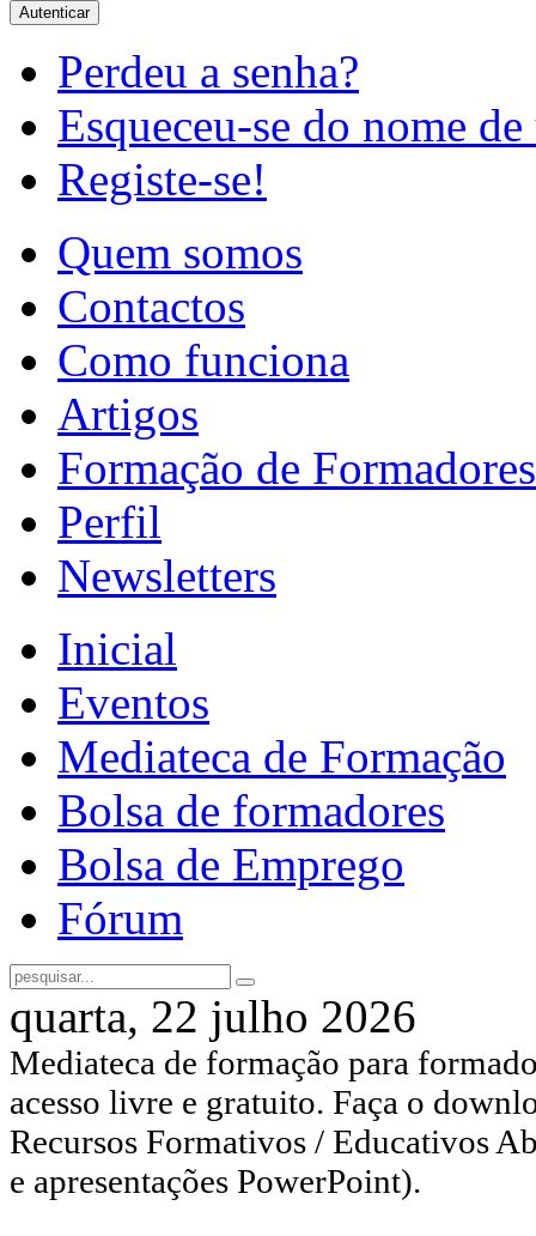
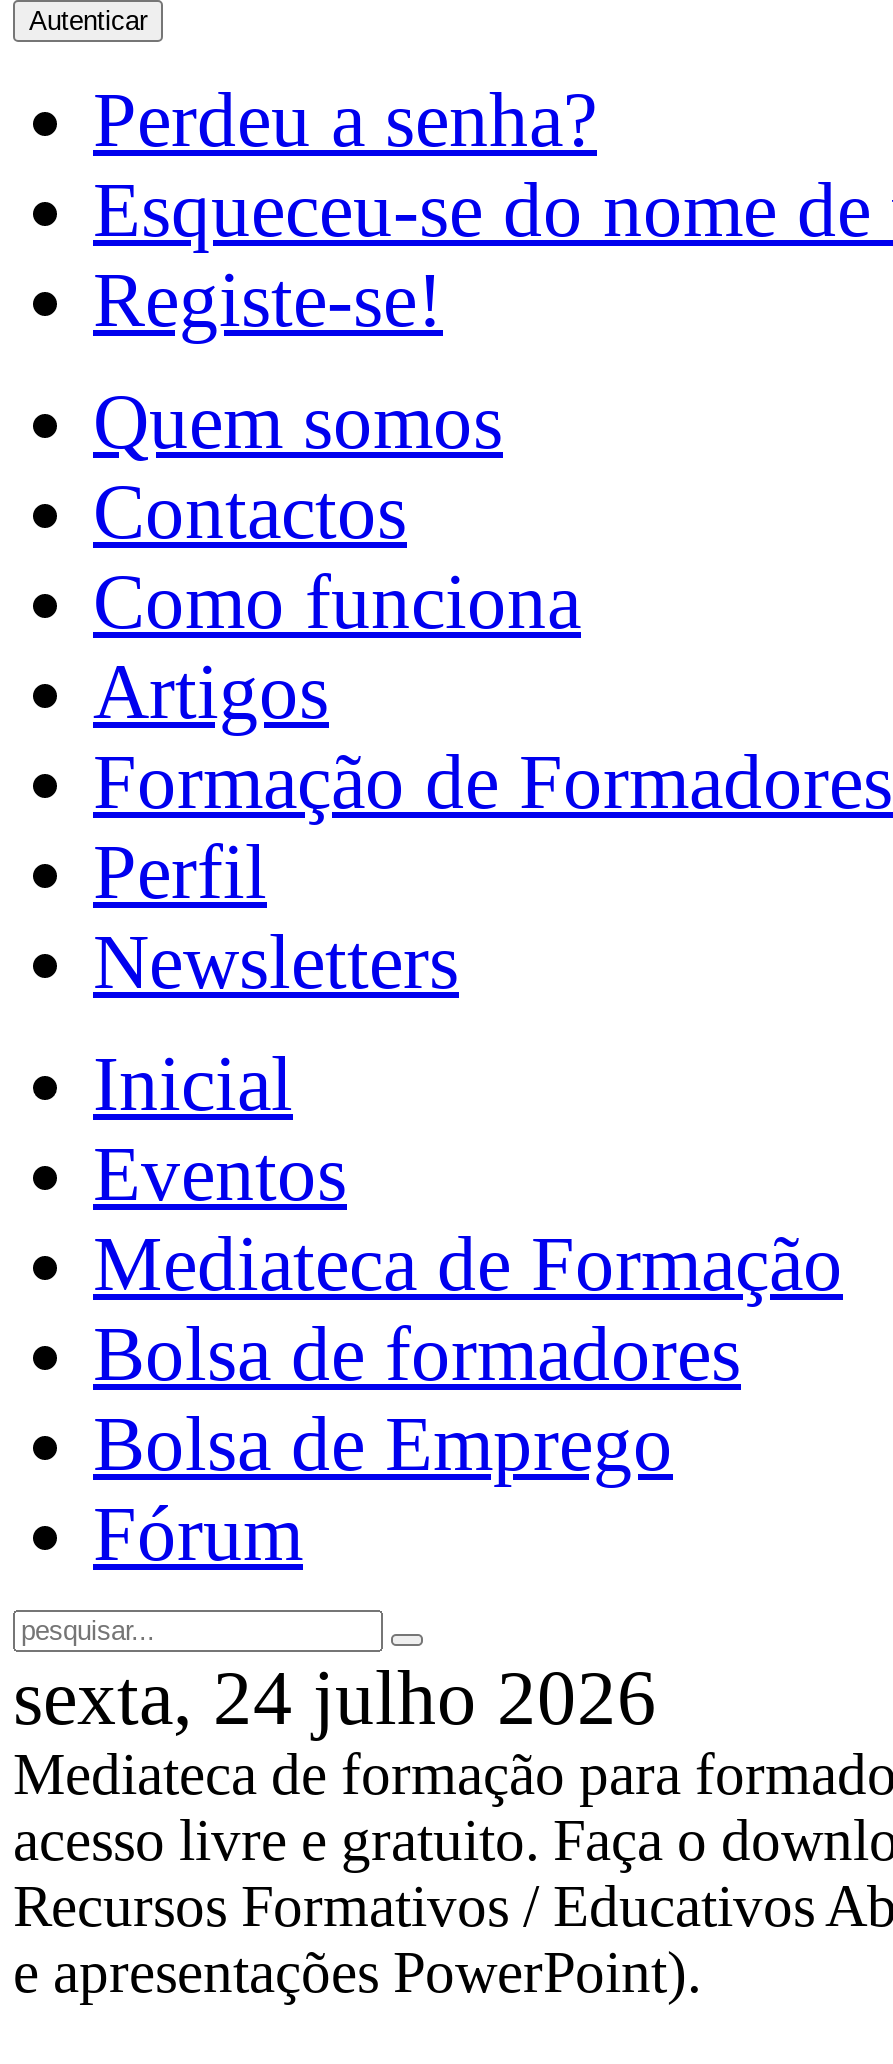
[10,991,416,1042] quarta, 22 julho 2026 -> [13,1655,657,1741] sexta, 24 julho 2026

